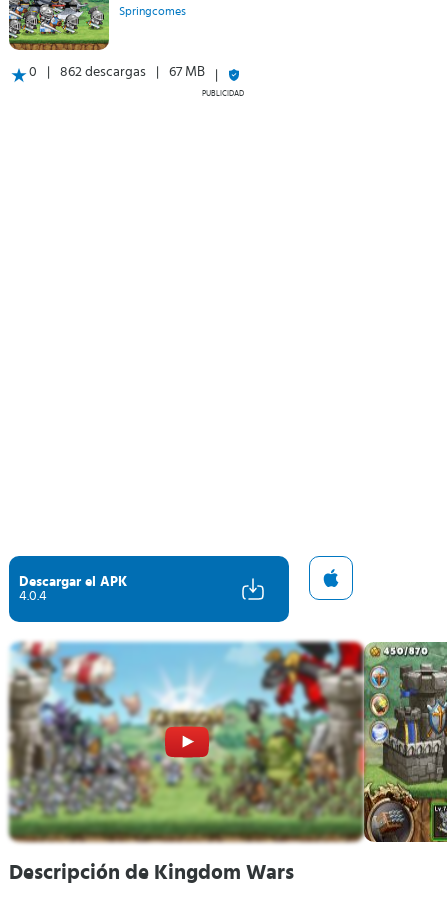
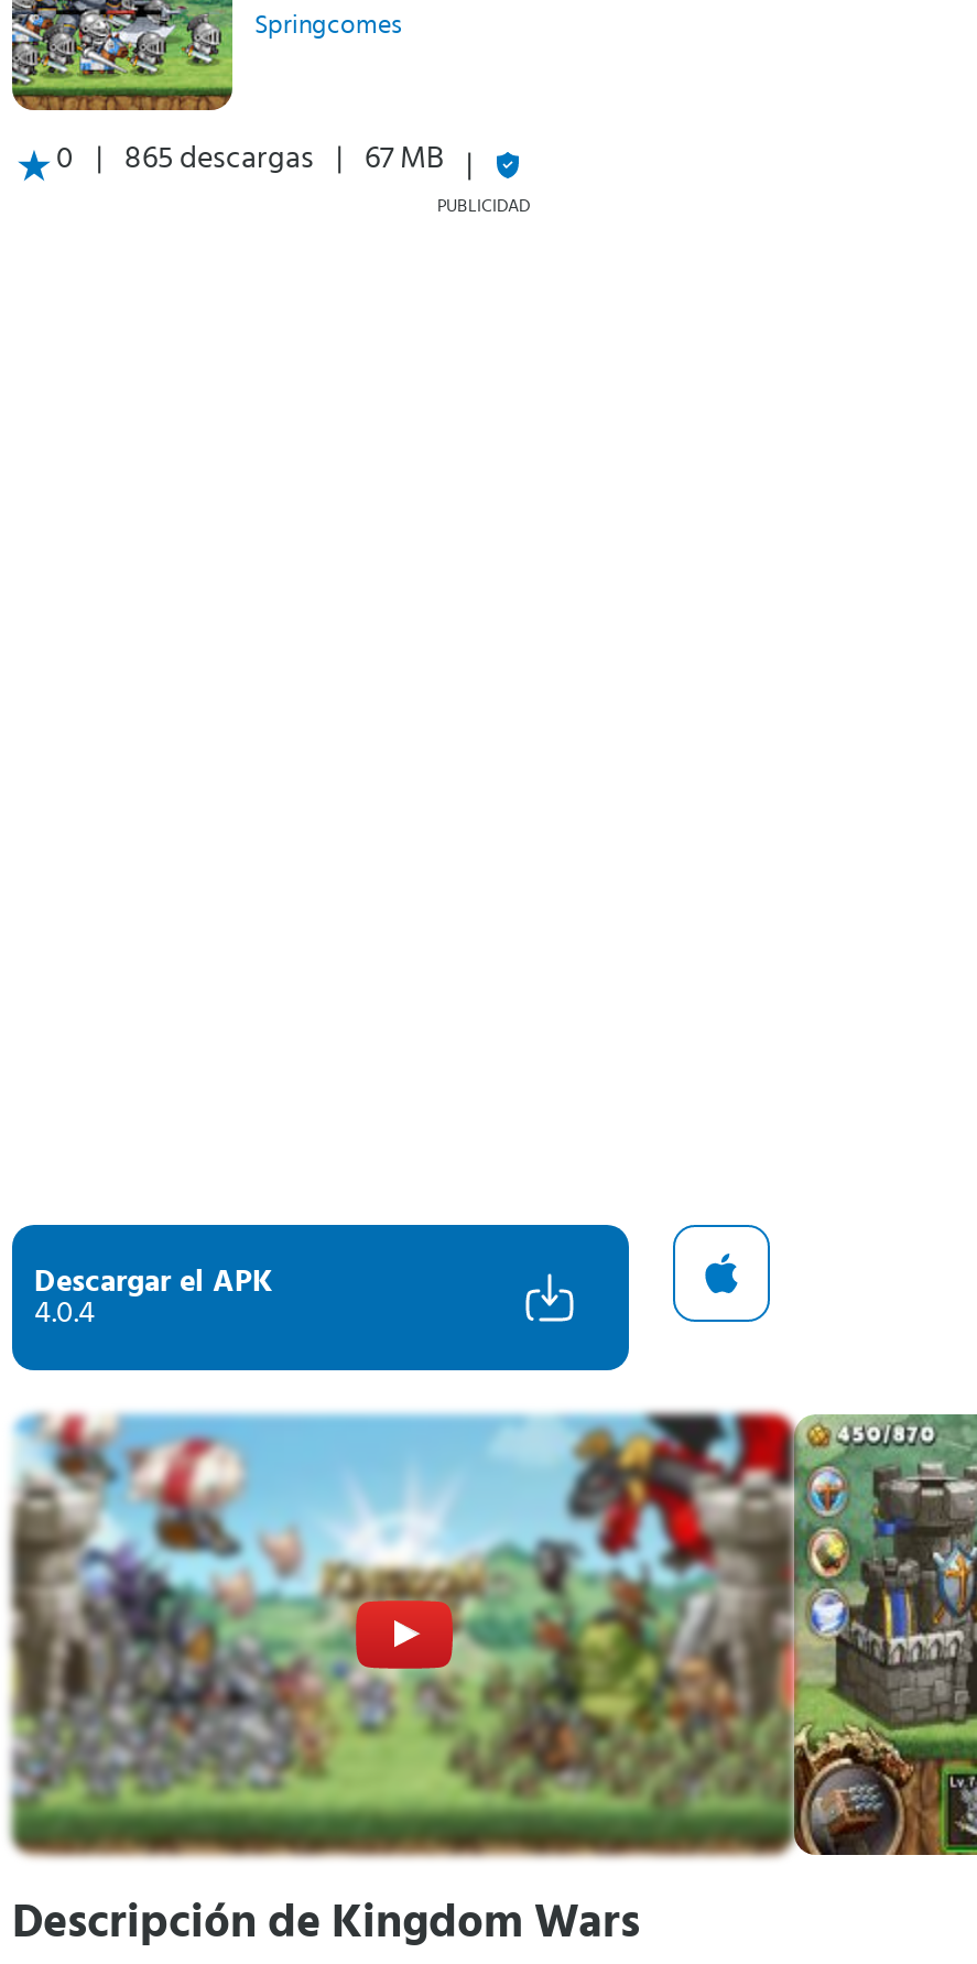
[29,65,205,79] 0 862 descargas 67 MB -> [56,143,444,174] 0 865 descargas 67 MB

